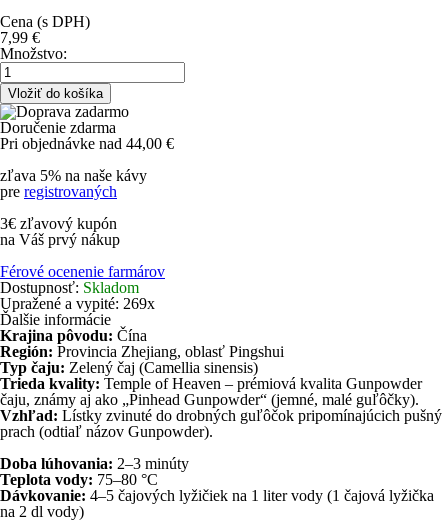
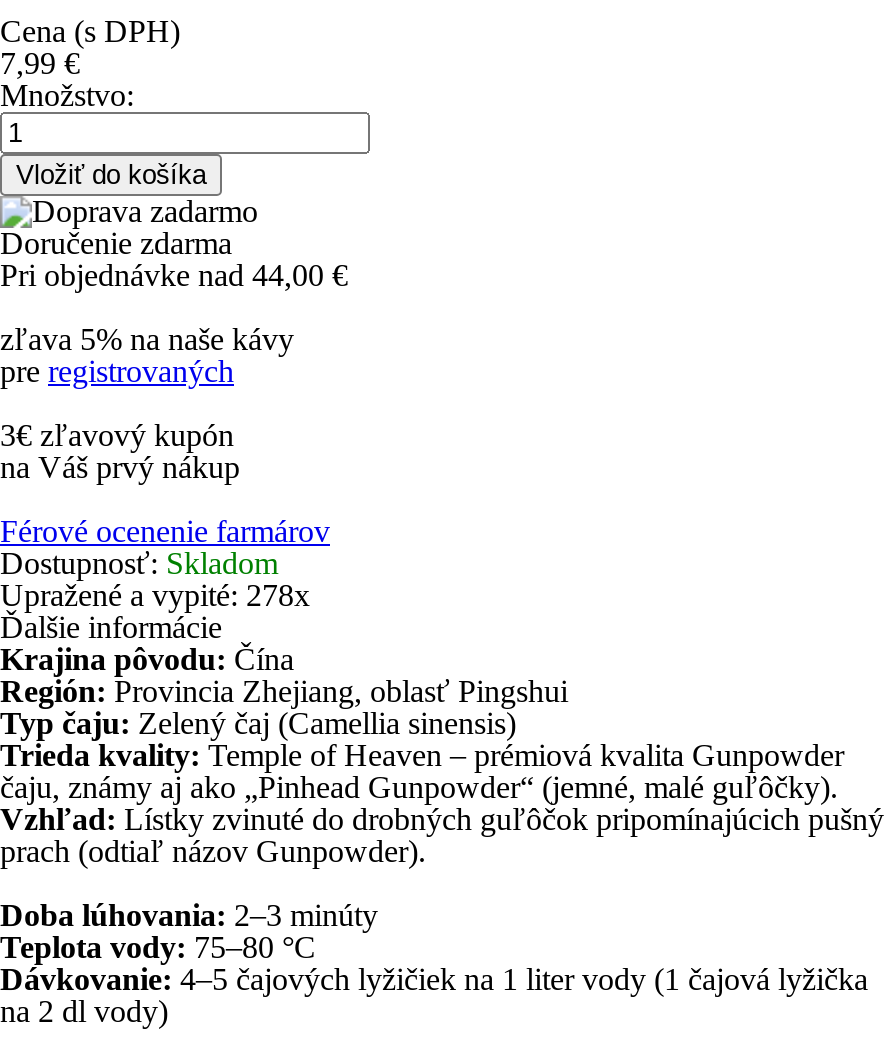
[0,295,155,312] Upražené a vypité: 269x -> [0,578,310,612] Upražené a vypité: 278x

